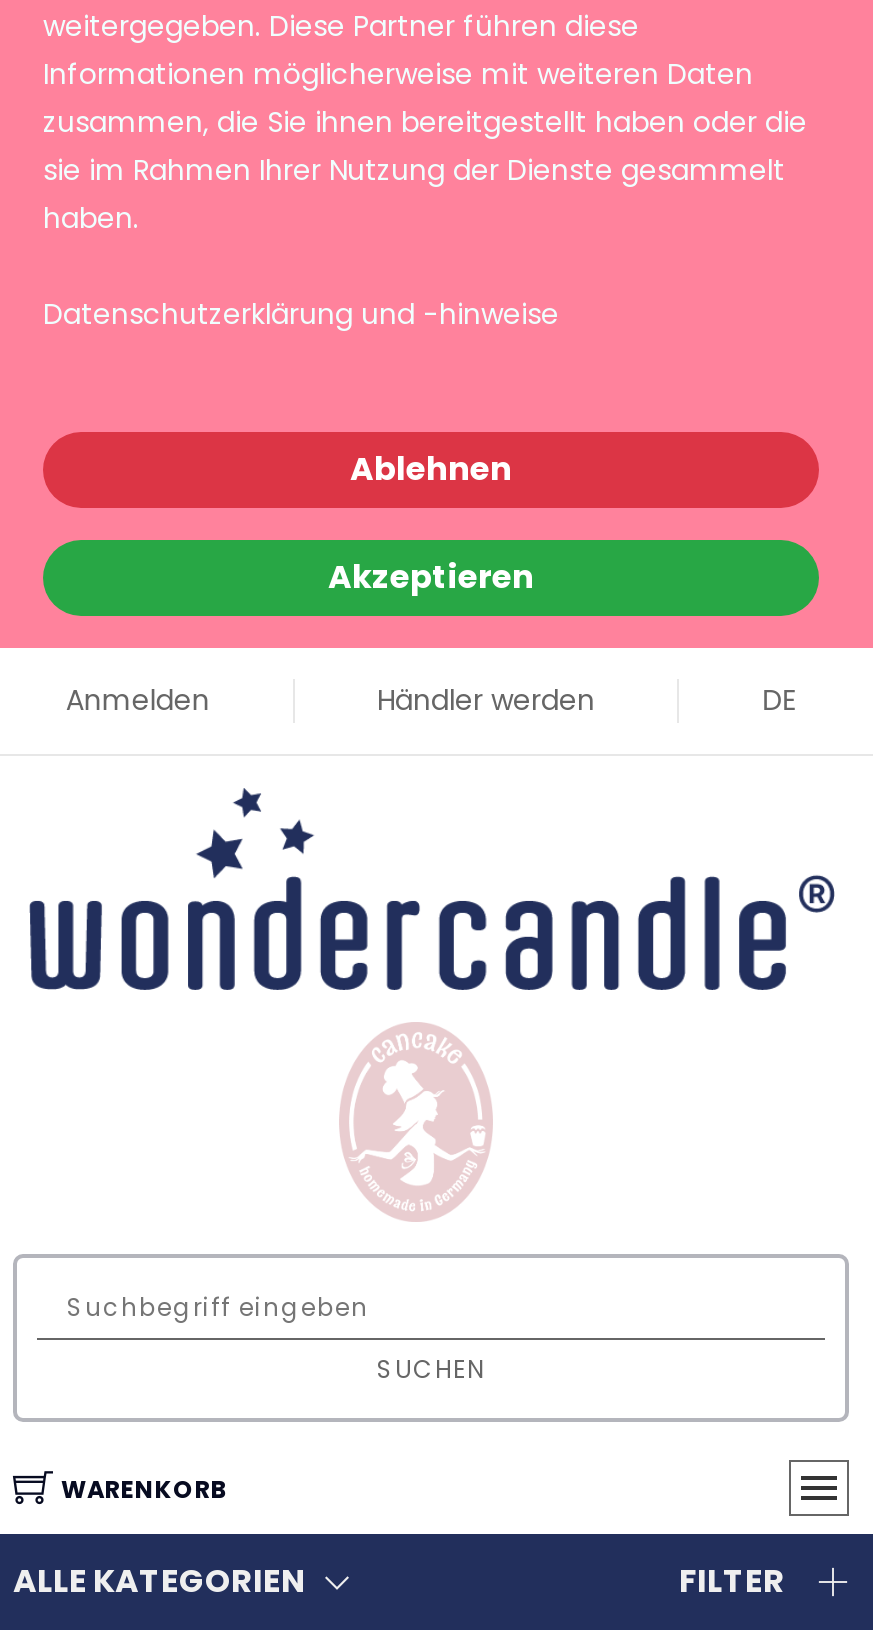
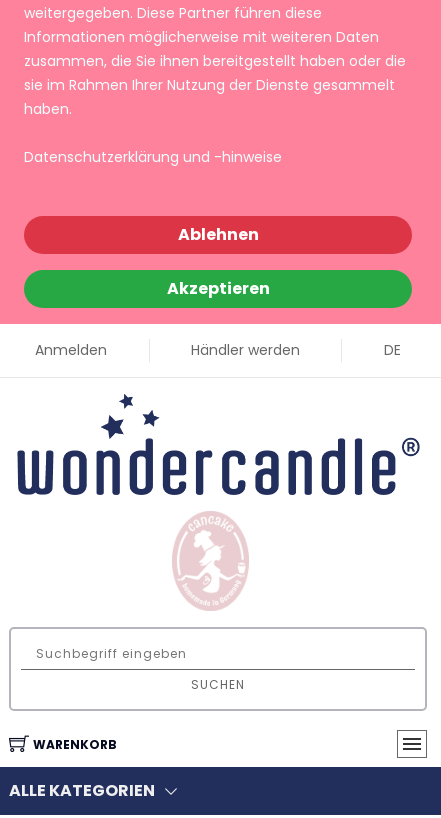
[679,1559,785,1605] FILTER -> none

